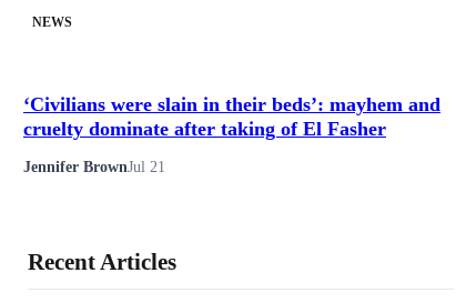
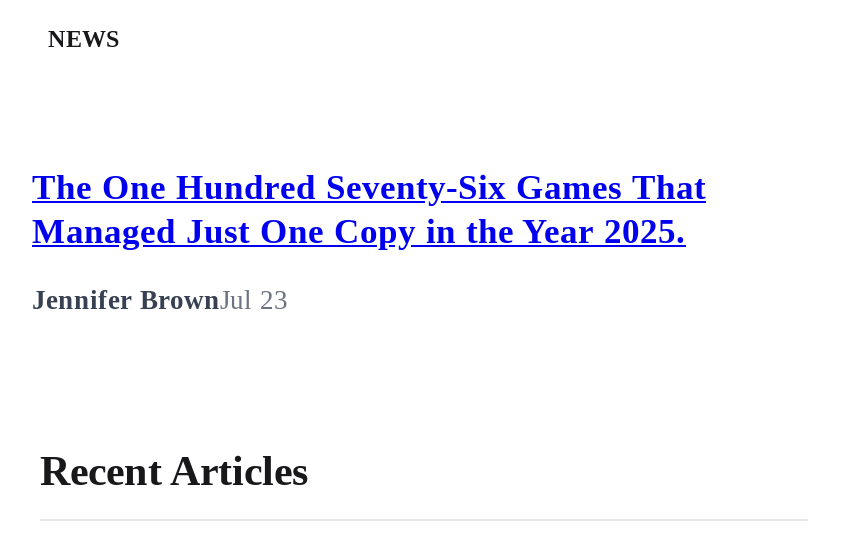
[23,93,440,140] ‘Civilians were slain in their beds’: mayhem and | cruelty dominate after taking of El Fasher -> [32,167,706,251] The One Hundred Seventy-Six Games That | Managed Just One Copy in the Year 2025.
[23,158,165,175] Jennifer BrownJul 21 -> [32,285,288,315] Jennifer BrownJul 23

